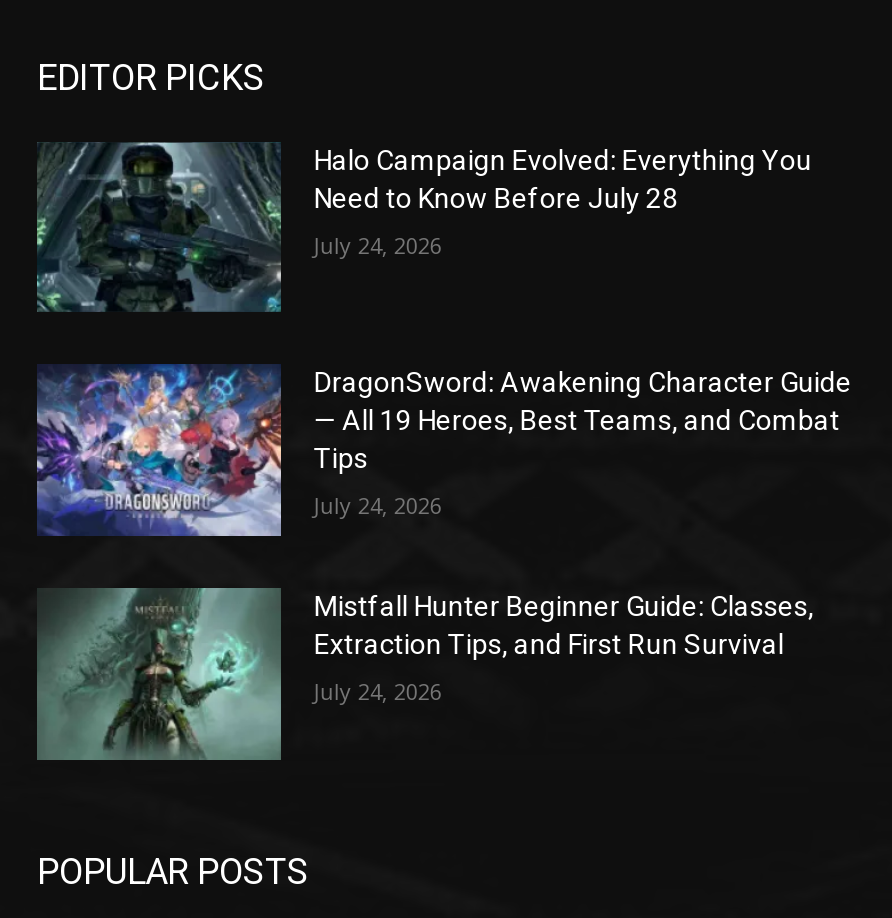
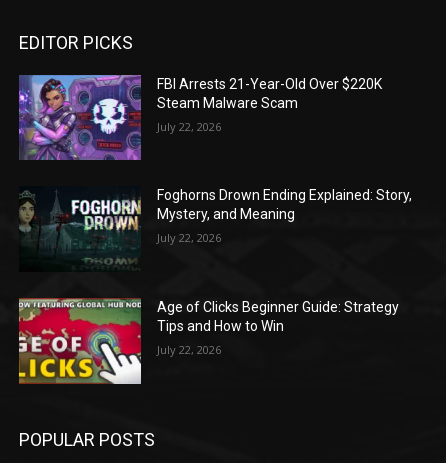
[35,140,812,314] [image] | Halo Campaign Evolved: Everything You | Need to Know Before July 28 -> [18,74,382,161] [image] | FBI Arrests 21-Year-Old Over $220K | Steam Malware Scam
[314,229,442,259] July 24, 2026 -> [157,119,221,134] July 22, 2026
[35,362,852,538] [image] | DragonSword: Awakening Character Guide | — All 19 Heroes, Best Teams, and Combat | Tips -> [19,186,412,272] [image] | Foghorns Drown Ending Explained: Story, | Mystery, and Meaning
[314,491,442,521] July 24, 2026 -> [157,230,221,245] July 22, 2026
[35,586,814,762] [image] | Mistfall Hunter Beginner Guide: Classes, | Extraction Tips, and First Run Survival -> [18,297,399,385] [image] | Age of Clicks Beginner Guide: Strategy | Tips and How to Win
[314,676,442,706] July 24, 2026 -> [157,342,221,357] July 22, 2026

